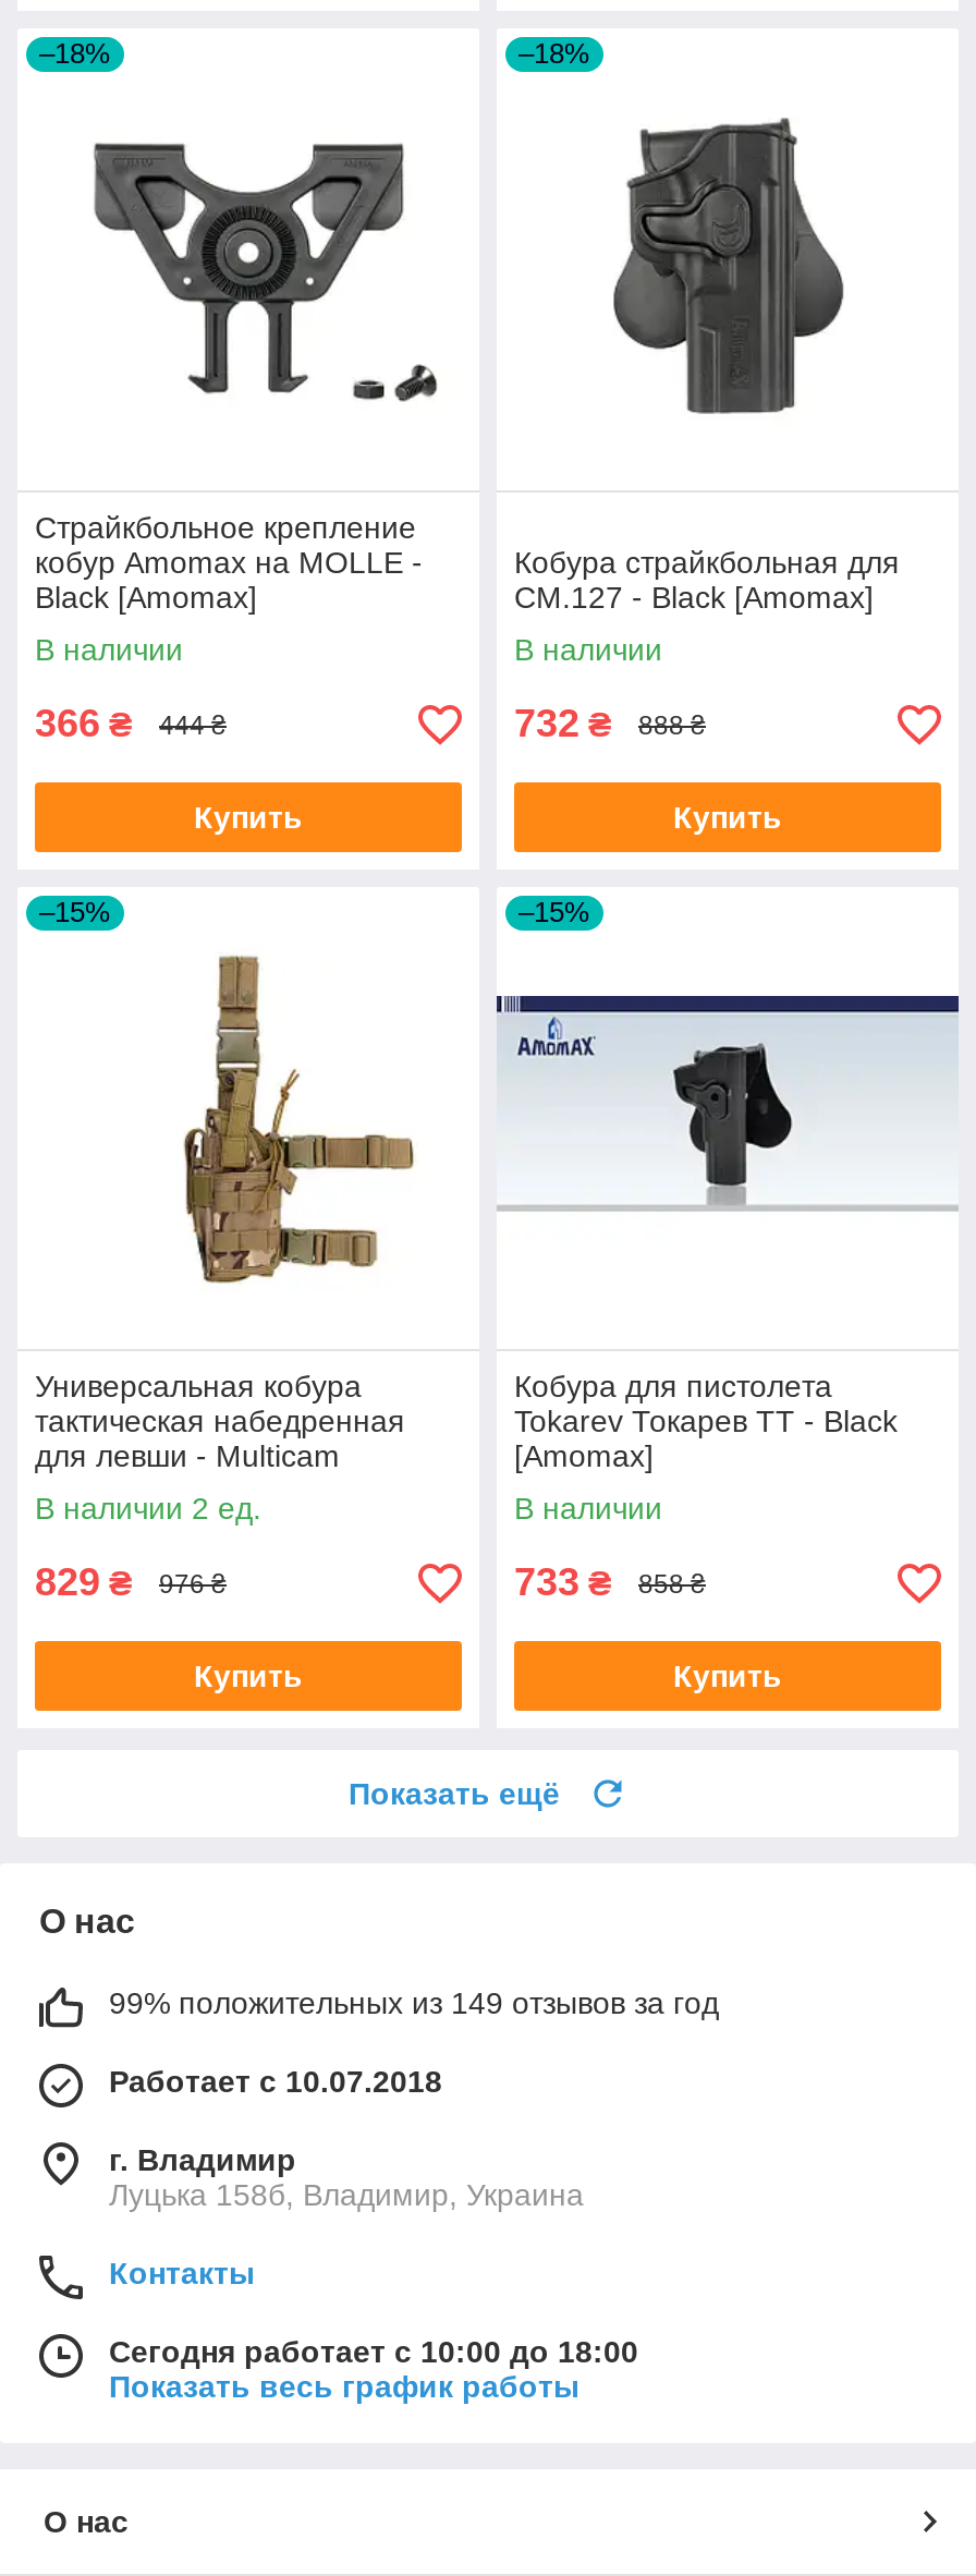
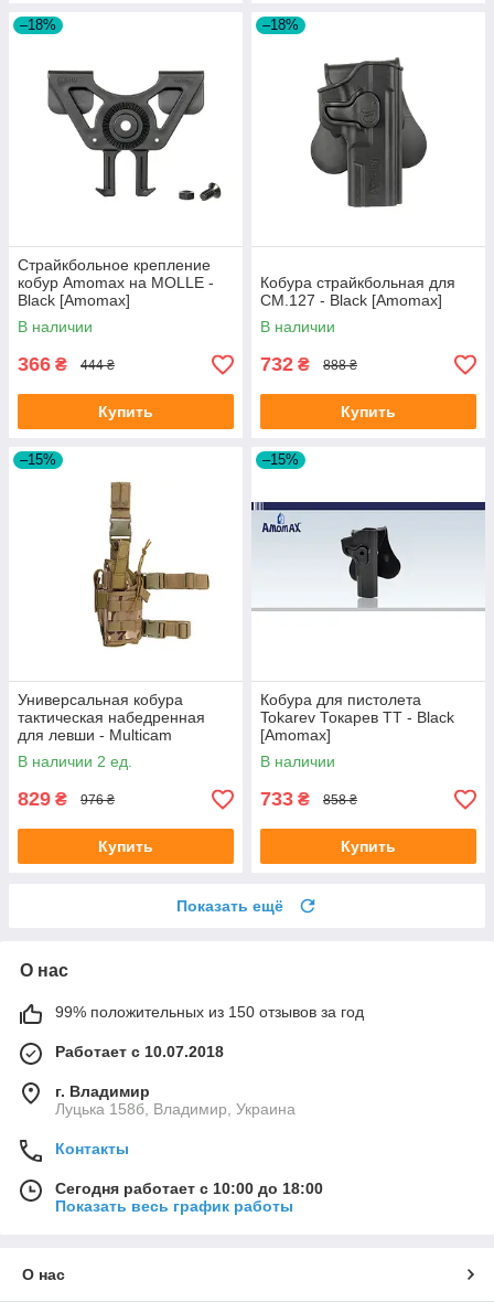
[109,1986,719,2021] 99% положительных из 149 отзывов за год -> [55,1003,364,1021] 99% положительных из 150 отзывов за год

